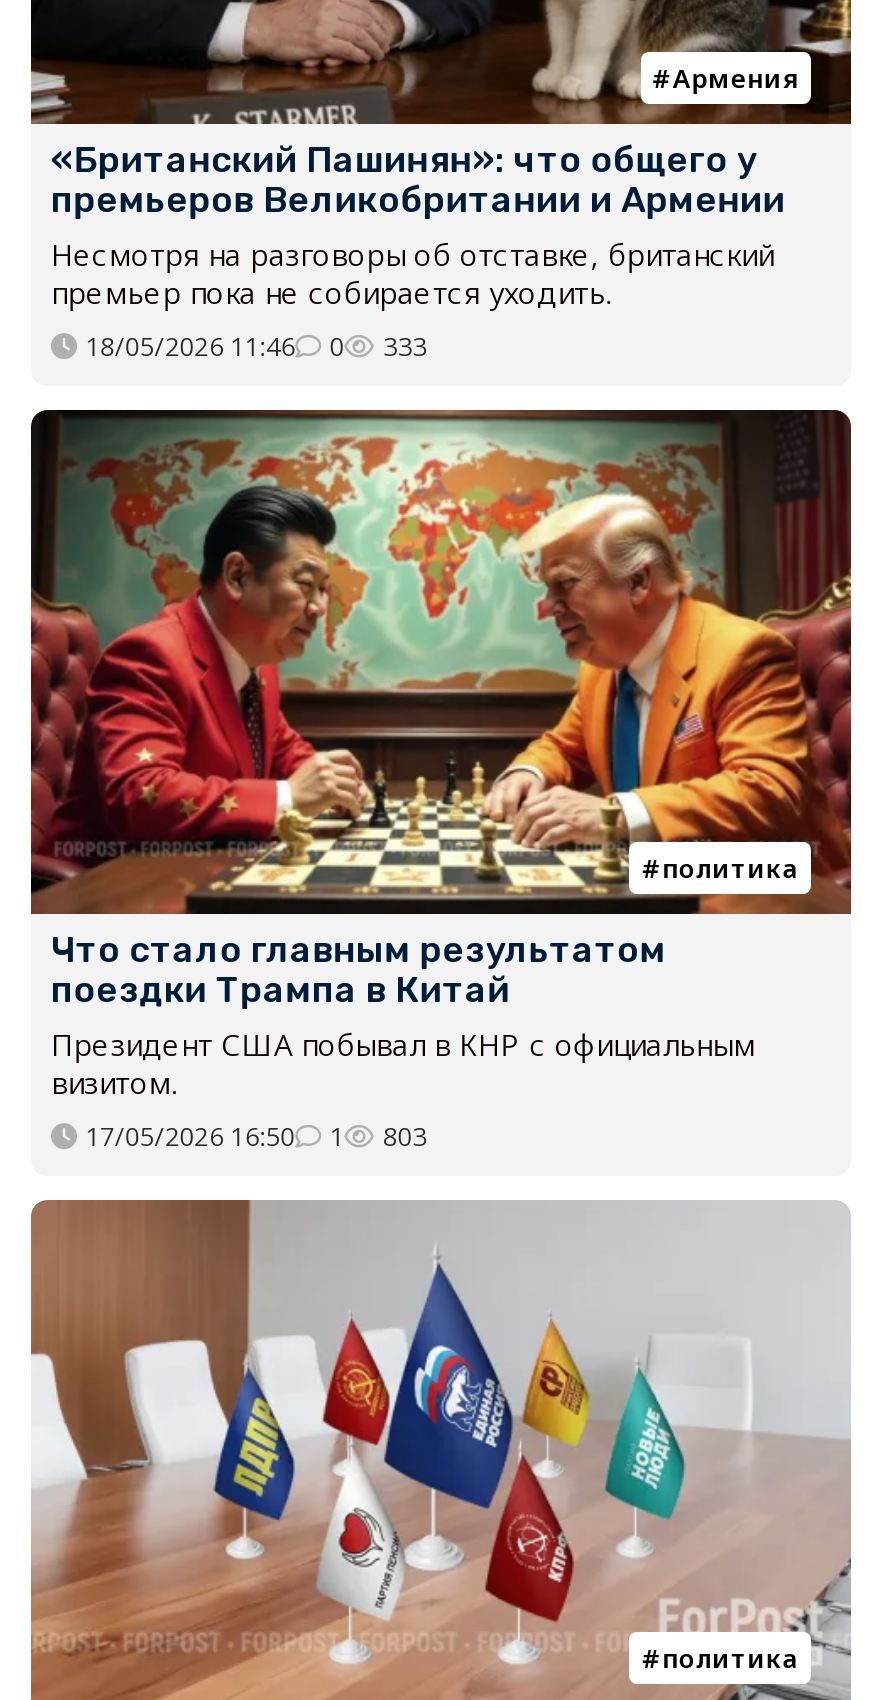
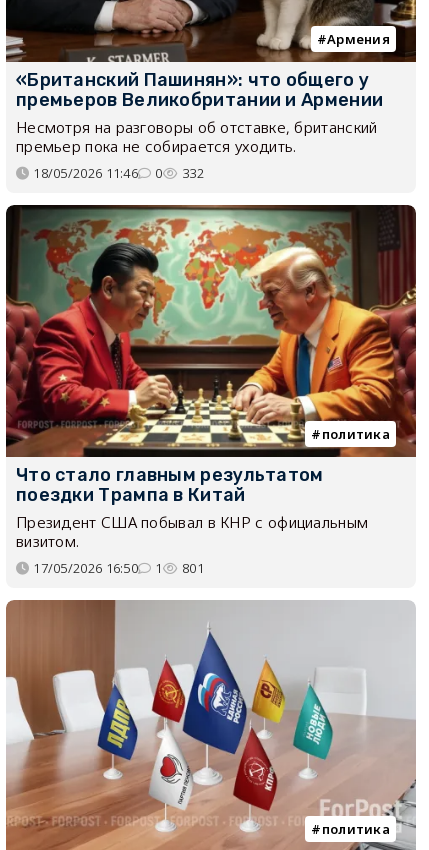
[86,328,427,364] 18/05/2026 11:46 0 333 -> [33,164,204,182] 18/05/2026 11:46 0 332
[86,1118,427,1154] 17/05/2026 16:50 1 803 -> [33,559,204,577] 17/05/2026 16:50 1 801

